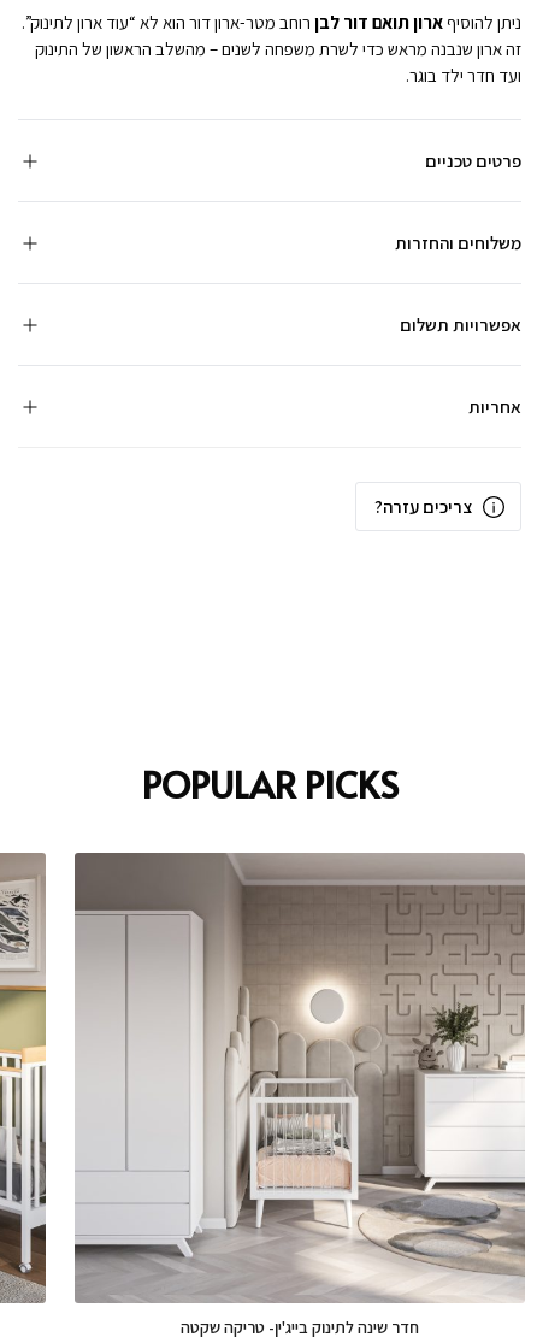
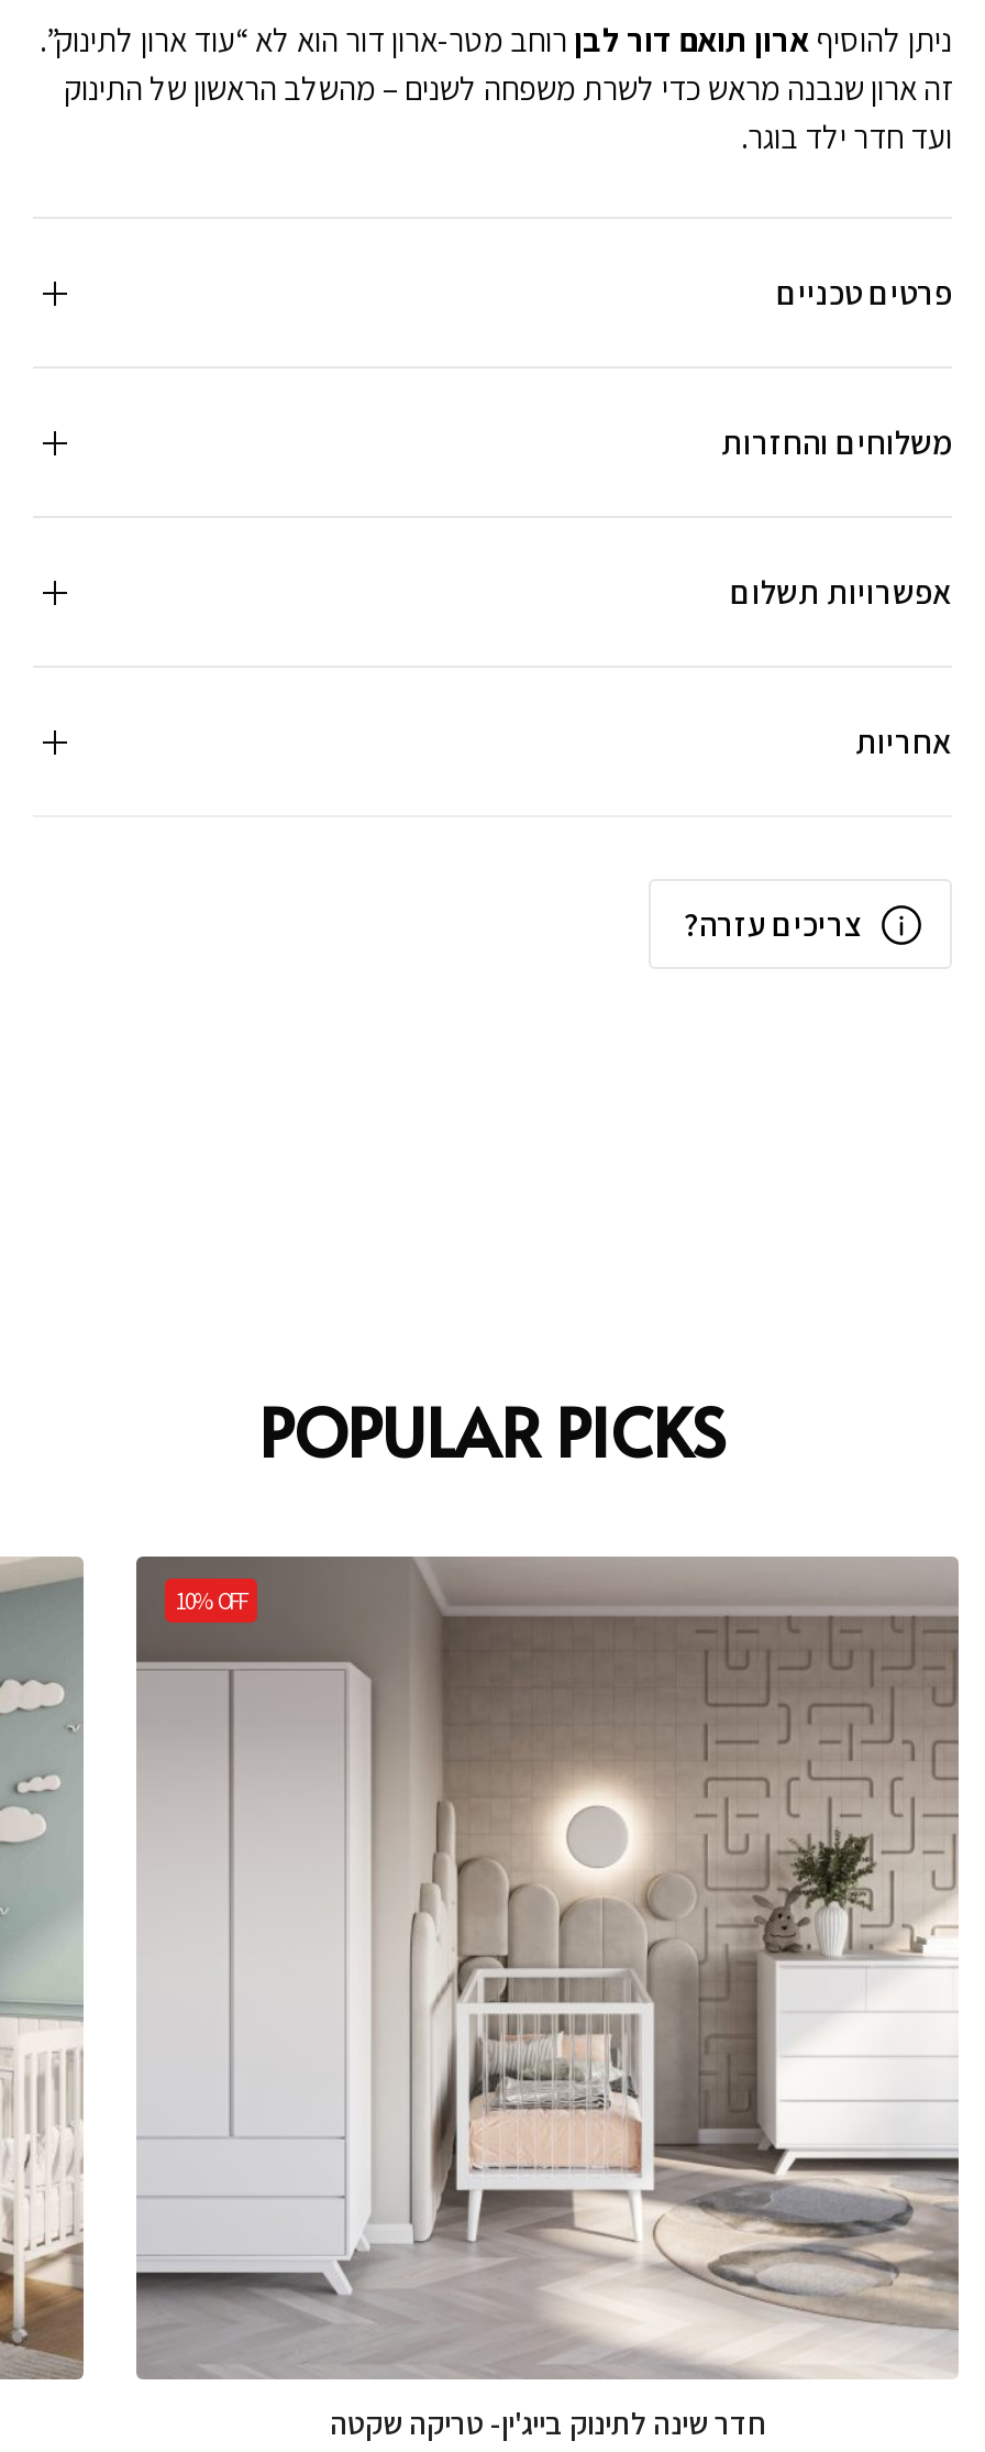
none -> [176,1585,246,1616] 10% OFF
[4,853,47,1294] [image] -> [7,1557,86,2362] [image]

